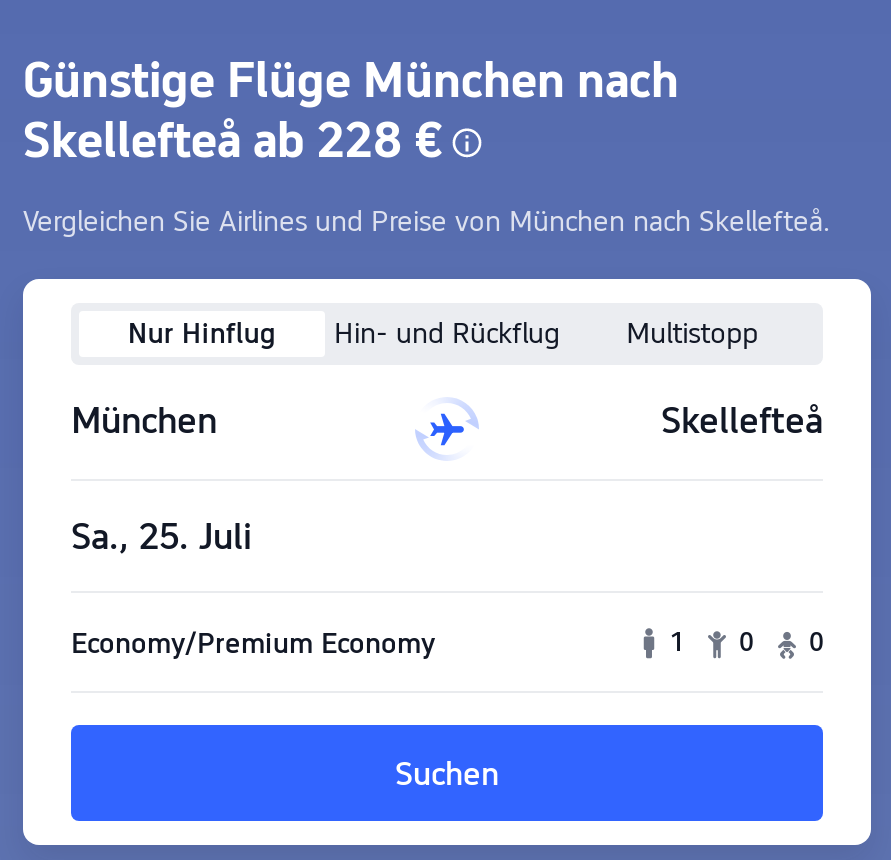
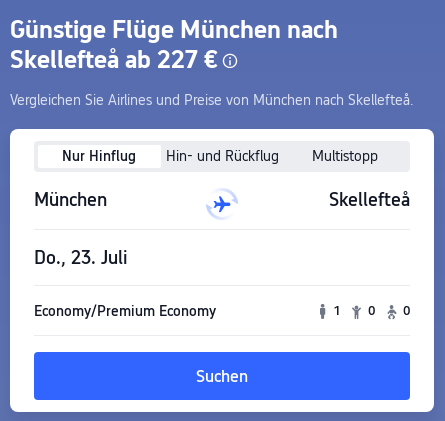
[23,110,443,168] Skellefteå ab 228 € -> [10,44,218,73] Skellefteå ab 227 €
[71,516,253,558] Sa., 25. Juli -> [34,247,128,268] Do., 23. Juli

